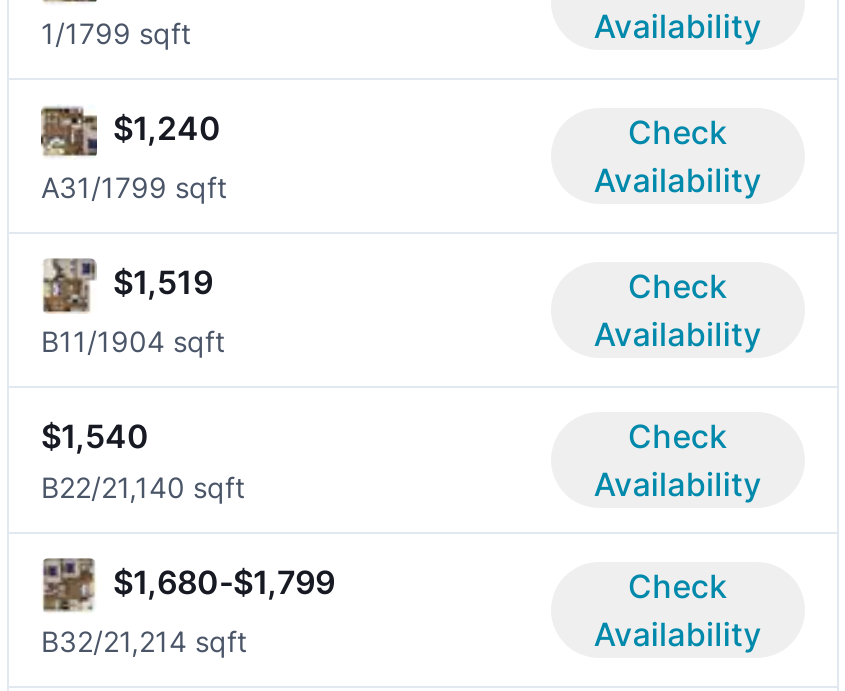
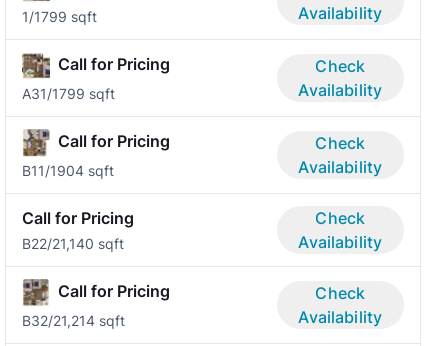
[113,107,221,147] $1,240 -> [58,53,170,73] Call for Pricing
[113,261,213,301] $1,519 -> [58,130,170,150] Call for Pricing
[41,415,149,455] $1,540 -> [22,207,134,227] Call for Pricing
[113,561,335,601] $1,680-$1,799 -> [58,280,170,300] Call for Pricing

